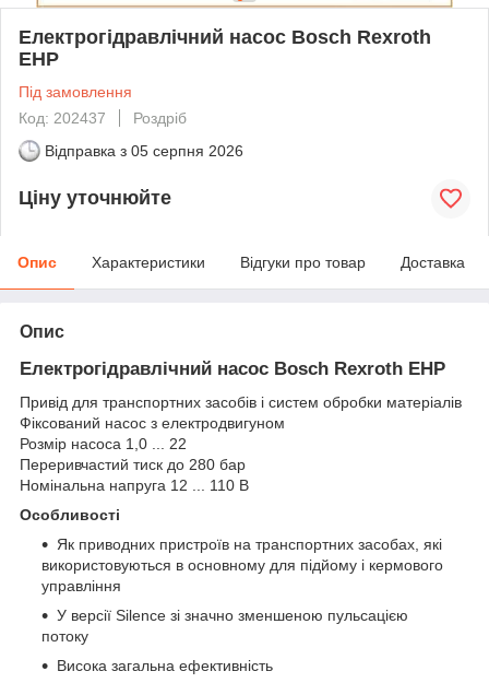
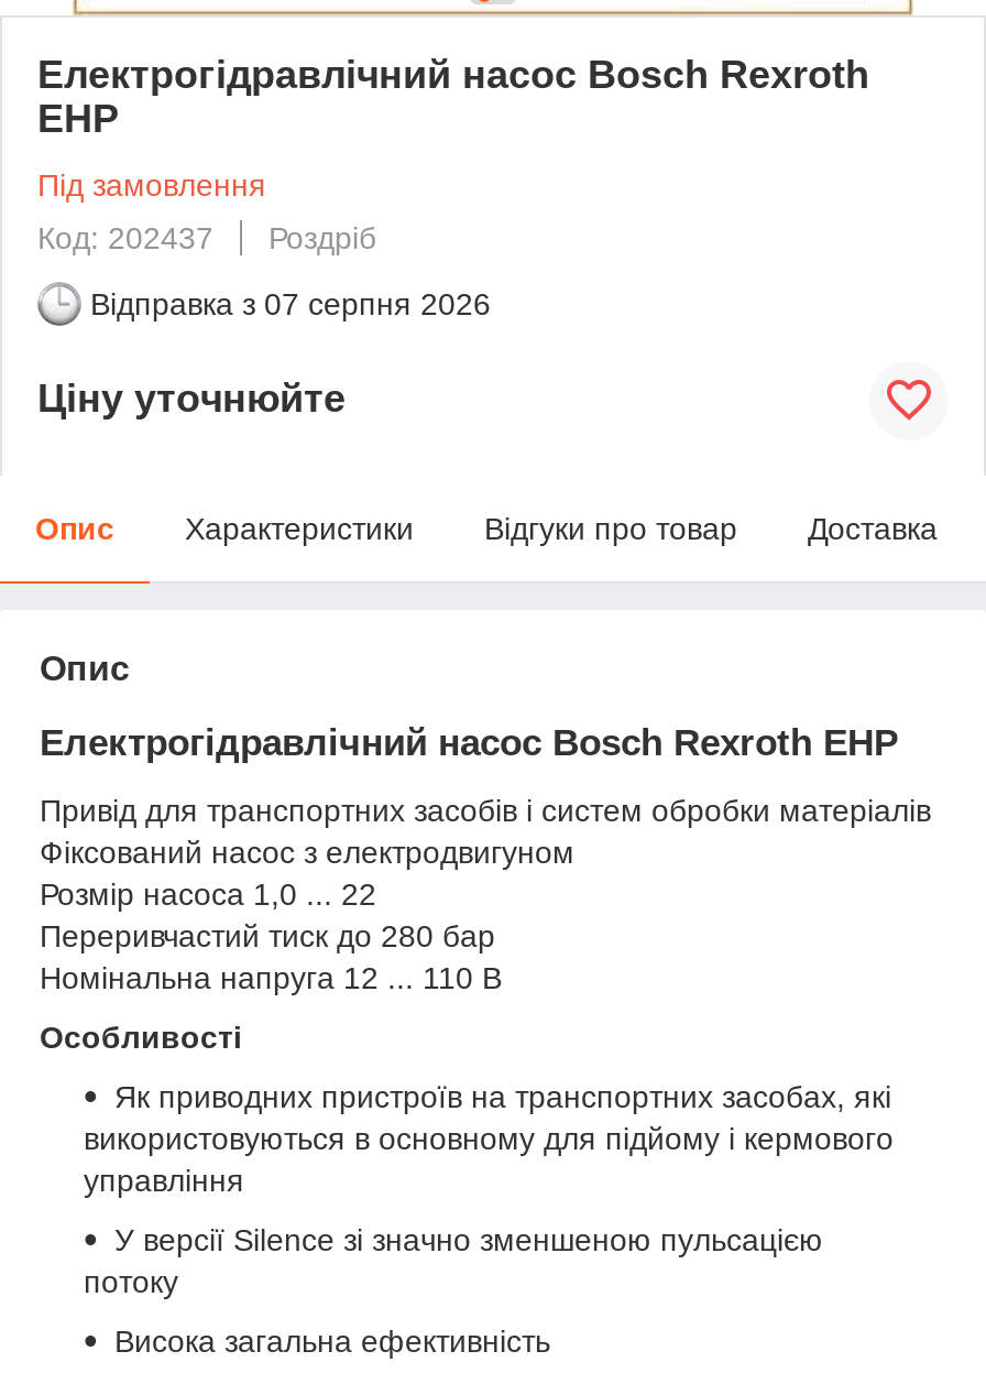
[45,142,243,159] Відправка з 05 серпня 2026 -> [90,286,491,321] Відправка з 07 серпня 2026

